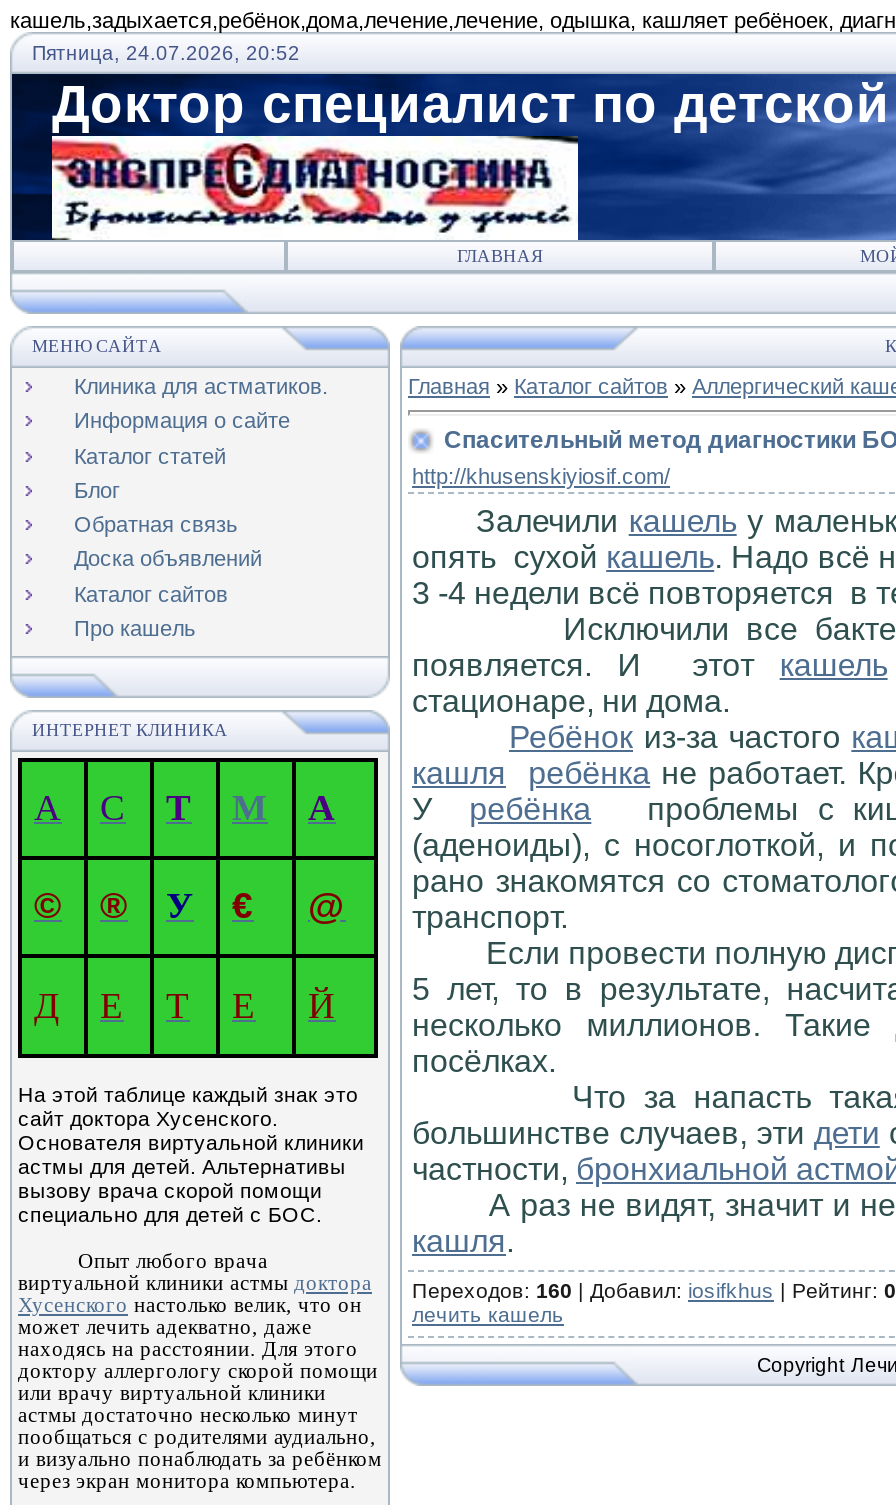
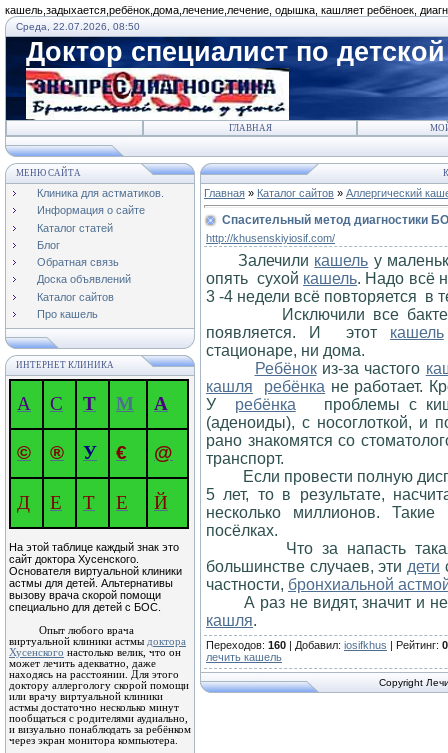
[32,42,300,64] Пятница, 24.07.2026, 20:52 -> [16,21,140,32] Среда, 22.07.2026, 08:50

